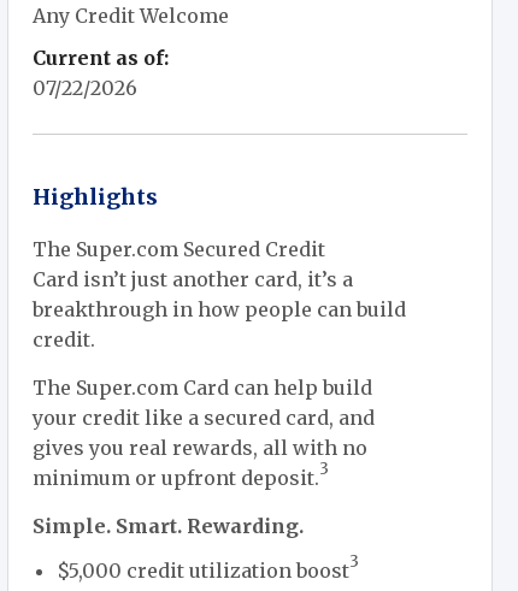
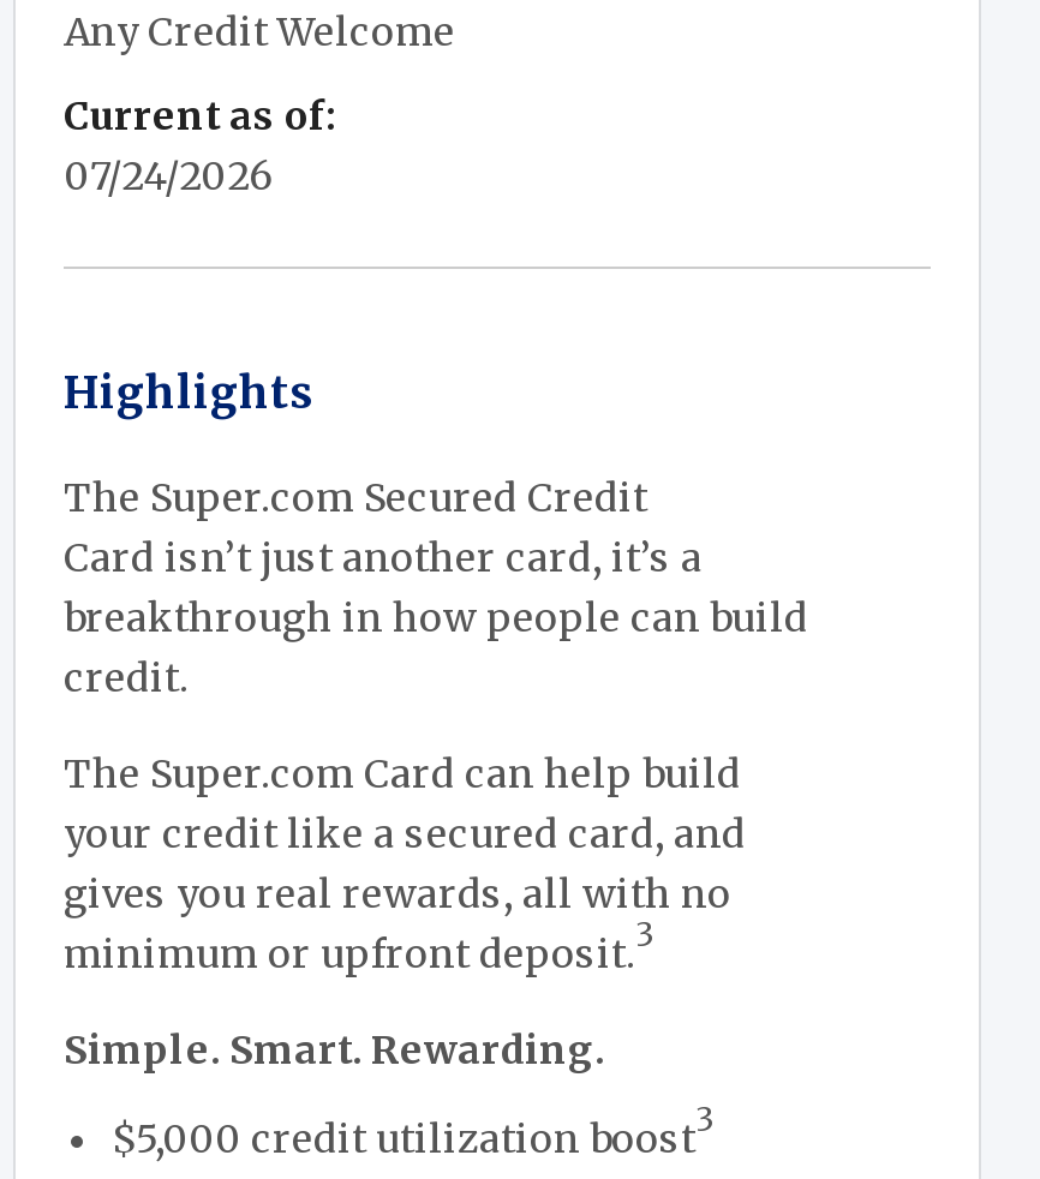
[33,76,137,100] 07/22/2026 -> [64,151,273,199] 07/24/2026

